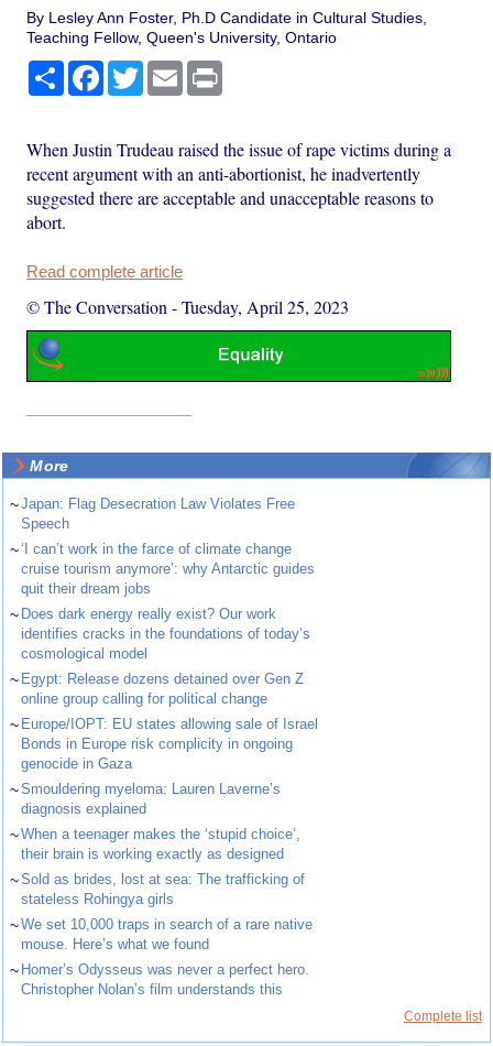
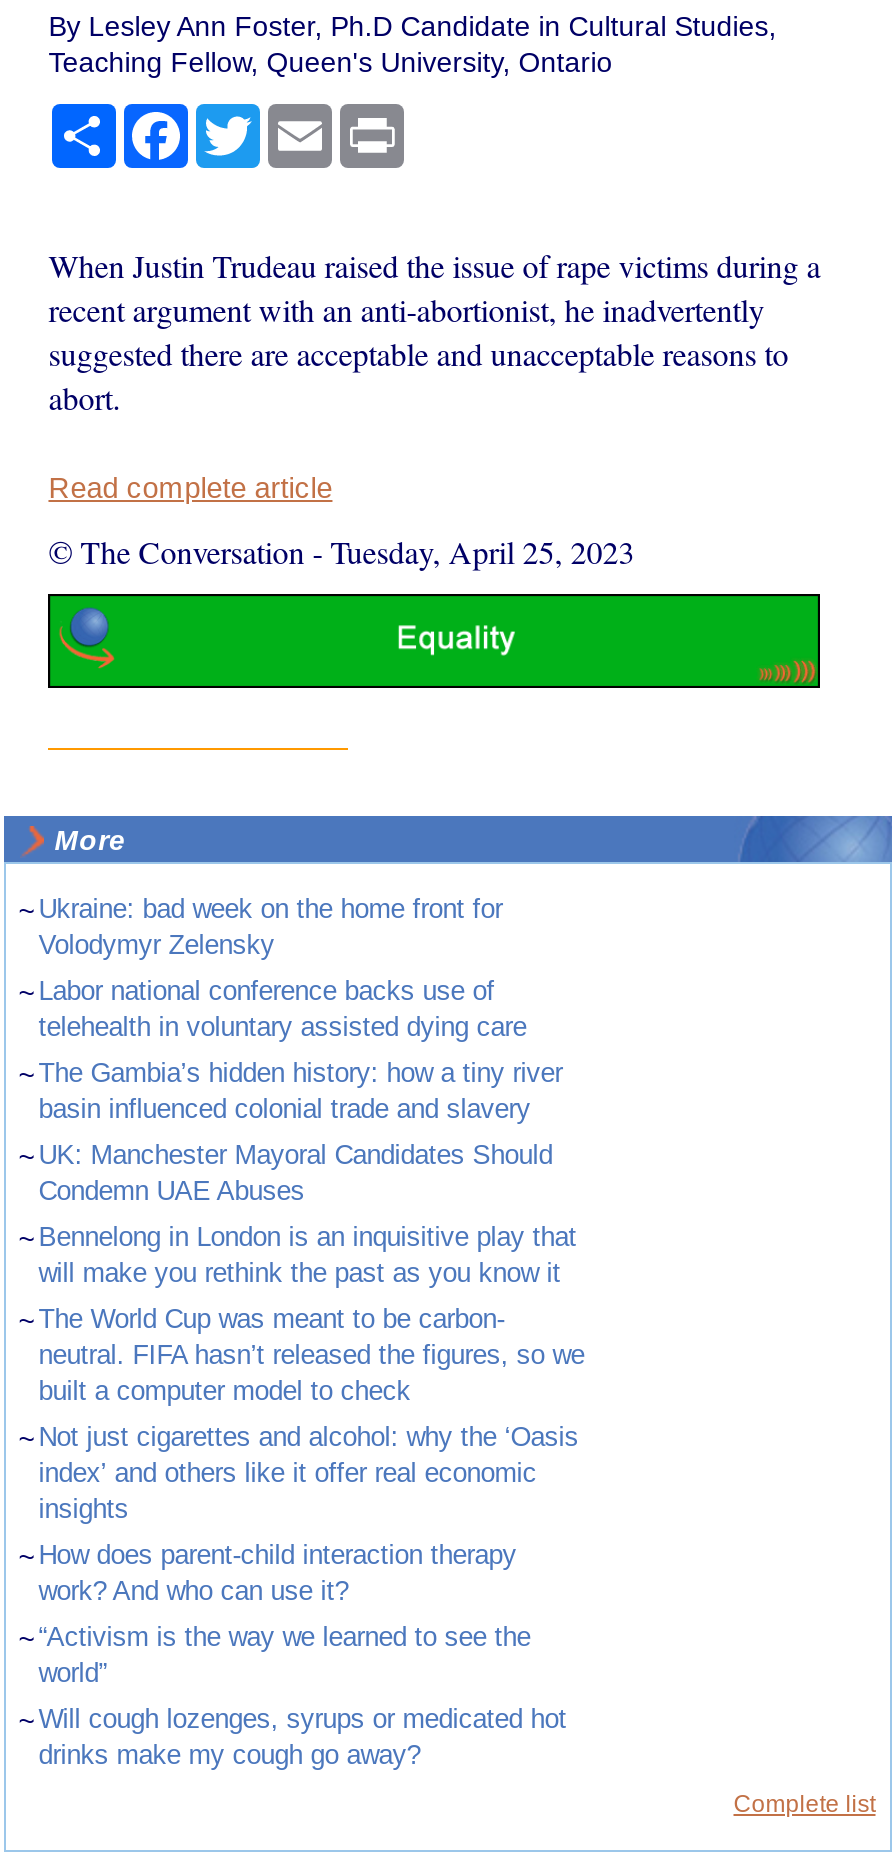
[10,496,295,532] ~ Japan: Flag Desecration Law Violates Free | Speech -> [18,895,502,961] ~ Ukraine: bad week on the home front for | Volodymyr Zelensky
[10,541,315,597] ~ ‘I can’t work in the farce of climate change | cruise tourism anymore’: why Antarctic guides | quit their dream jobs -> [18,977,526,1043] ~ Labor national conference backs use of | telehealth in voluntary assisted dying care
[10,606,311,662] ~ Does dark energy really exist? Our work | identifies cracks in the foundations of today’s | cosmological model -> [18,1059,562,1125] ~ The Gambia’s hidden history: how a tiny river | basin influenced colonial trade and slavery
[10,671,304,707] ~ Egypt: Release dozens detained over Gen Z | online group calling for political change -> [18,1141,552,1207] ~ UK: Manchester Mayoral Candidates Should | Condemn UAE Abuses
[10,716,318,772] ~ Europe/IOPT: EU states allowing sale of Israel | Bonds in Europe risk complicity in ongoing | genocide in Gaza -> [18,1223,576,1289] ~ Bennelong in London is an inquisitive play that | will make you rethink the past as you know it
[10,781,281,818] ~ Smouldering myeloma: Lauren Laverne’s | diagnosis explained -> [18,1305,584,1407] ~ The World Cup was meant to be carbon- | neutral. FIFA hasn’t released the figures, so we | built a computer model to check
[10,826,301,863] ~ When a teenager makes the ‘stupid choice’, | their brain is working exactly as designed -> [18,1423,578,1525] ~ Not just cigarettes and alcohol: why the ‘Oasis | index’ and others like it offer real economic | insights
[10,871,305,908] ~ Sold as brides, lost at sea: The trafficking of | stateless Rohingya girls -> [18,1541,516,1607] ~ How does parent-child interaction therapy | work? And who can use it?
[10,917,313,953] ~ We set 10,000 traps in search of a rare native | mouse. Here’s what we found -> [18,1623,530,1689] ~ “Activism is the way we learned to see the | world”
[10,962,309,998] ~ Homer’s Odysseus was never a perfect hero. | Christopher Nolan’s film understands this -> [18,1705,566,1771] ~ Will cough lozenges, syrups or medicated hot | drinks make my cough go away?

